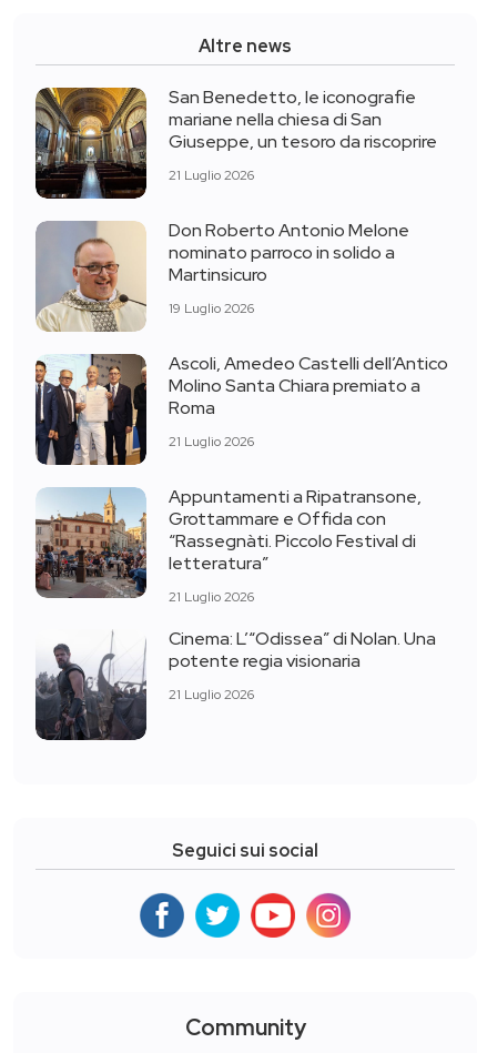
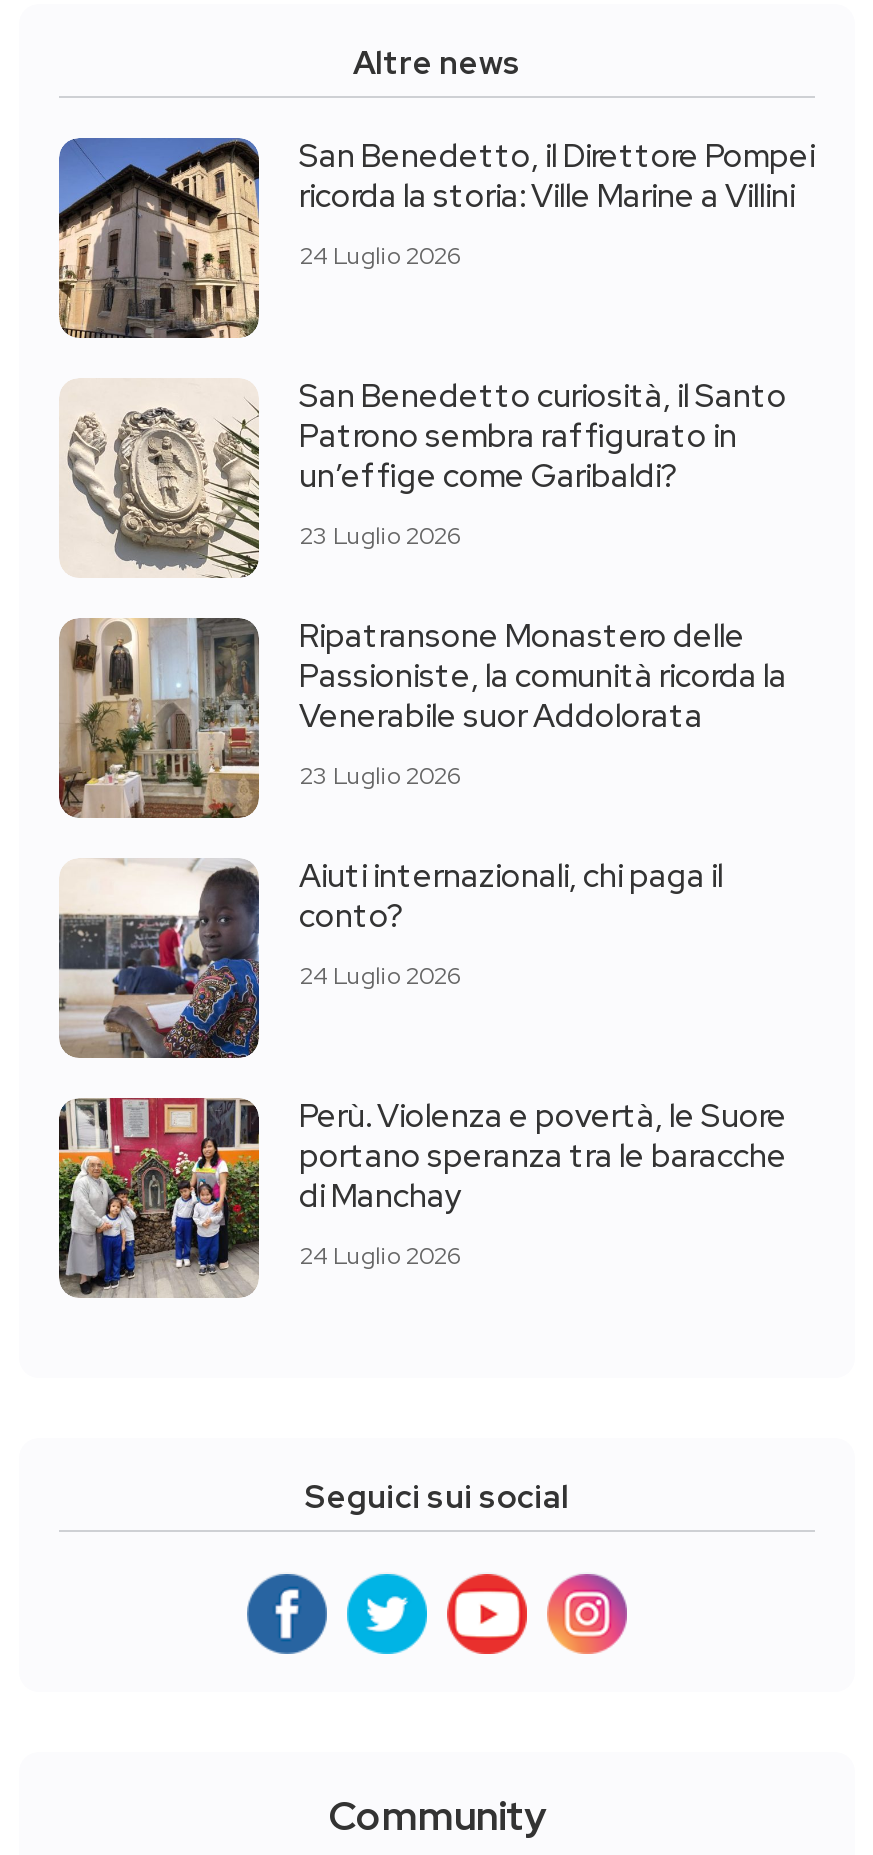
[34,86,437,200] [image] | San Benedetto, le iconografie | mariane nella chiesa di San | Giuseppe, un tesoro da riscoprire -> [57,135,815,340] [image] | San Benedetto, il Direttore Pompei | ricorda la storia: Ville Marine a Villini
[169,166,254,184] 21 Luglio 2026 -> [299,239,459,271] 24 Luglio 2026
[35,219,409,333] [image] | Don Roberto Antonio Melone | nominato parroco in solido a | Martinsicuro -> [61,375,787,576] [image] | San Benedetto curiosità, il Santo | Patrono sembra raffigurato in | un’effige come Garibaldi?
[169,299,254,317] 19 Luglio 2026 -> [299,519,459,551] 23 Luglio 2026
[35,353,448,466] [image] | Ascoli, Amedeo Castelli dell’Antico | Molino Santa Chiara premiato a | Roma -> [57,615,787,820] [image] | Ripatransone Monastero delle | Passioniste, la comunità ricorda la | Venerabile suor Addolorata
[169,432,254,450] 21 Luglio 2026 -> [299,759,459,791] 23 Luglio 2026
[35,486,422,598] [image] | Appuntamenti a Ripatransone, | Grottammare e Offida con | “Rassegnàti. Piccolo Festival di | letteratura” -> [59,855,723,1060] [image] | Aiuti internazionali, chi paga il | conto?
[169,588,254,606] 21 Luglio 2026 -> [299,959,459,991] 24 Luglio 2026
[34,628,436,741] [image] | Cinema: L’“Odissea” di Nolan. Una | potente regia visionaria -> [57,1095,787,1298] [image] | Perù. Violenza e povertà, le Suore | portano speranza tra le baracche | di Manchay
[169,685,254,703] 21 Luglio 2026 -> [299,1239,459,1271] 24 Luglio 2026

